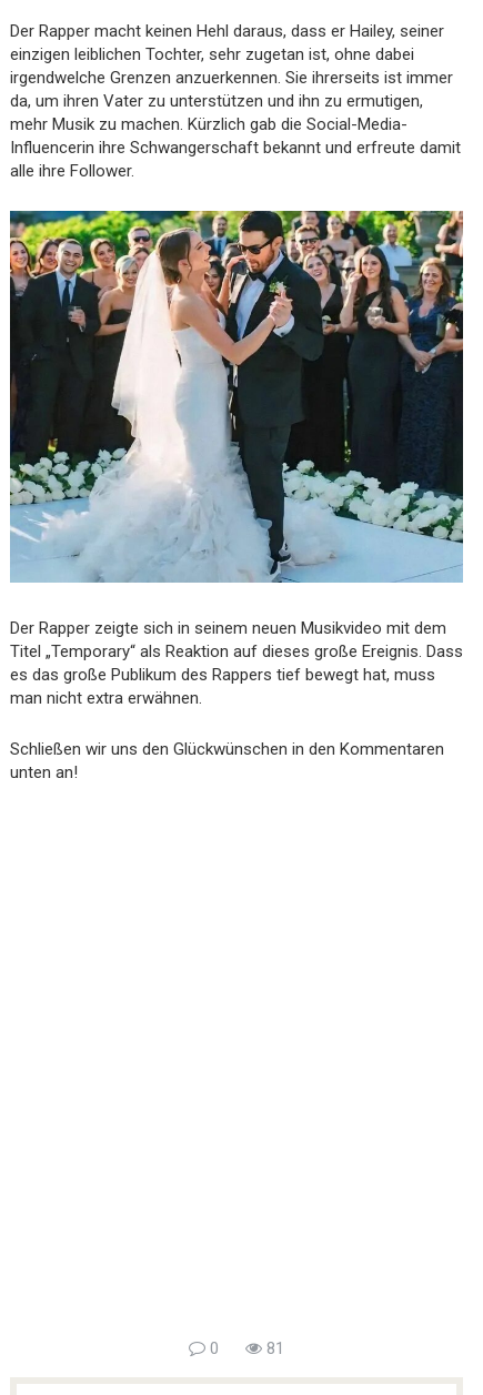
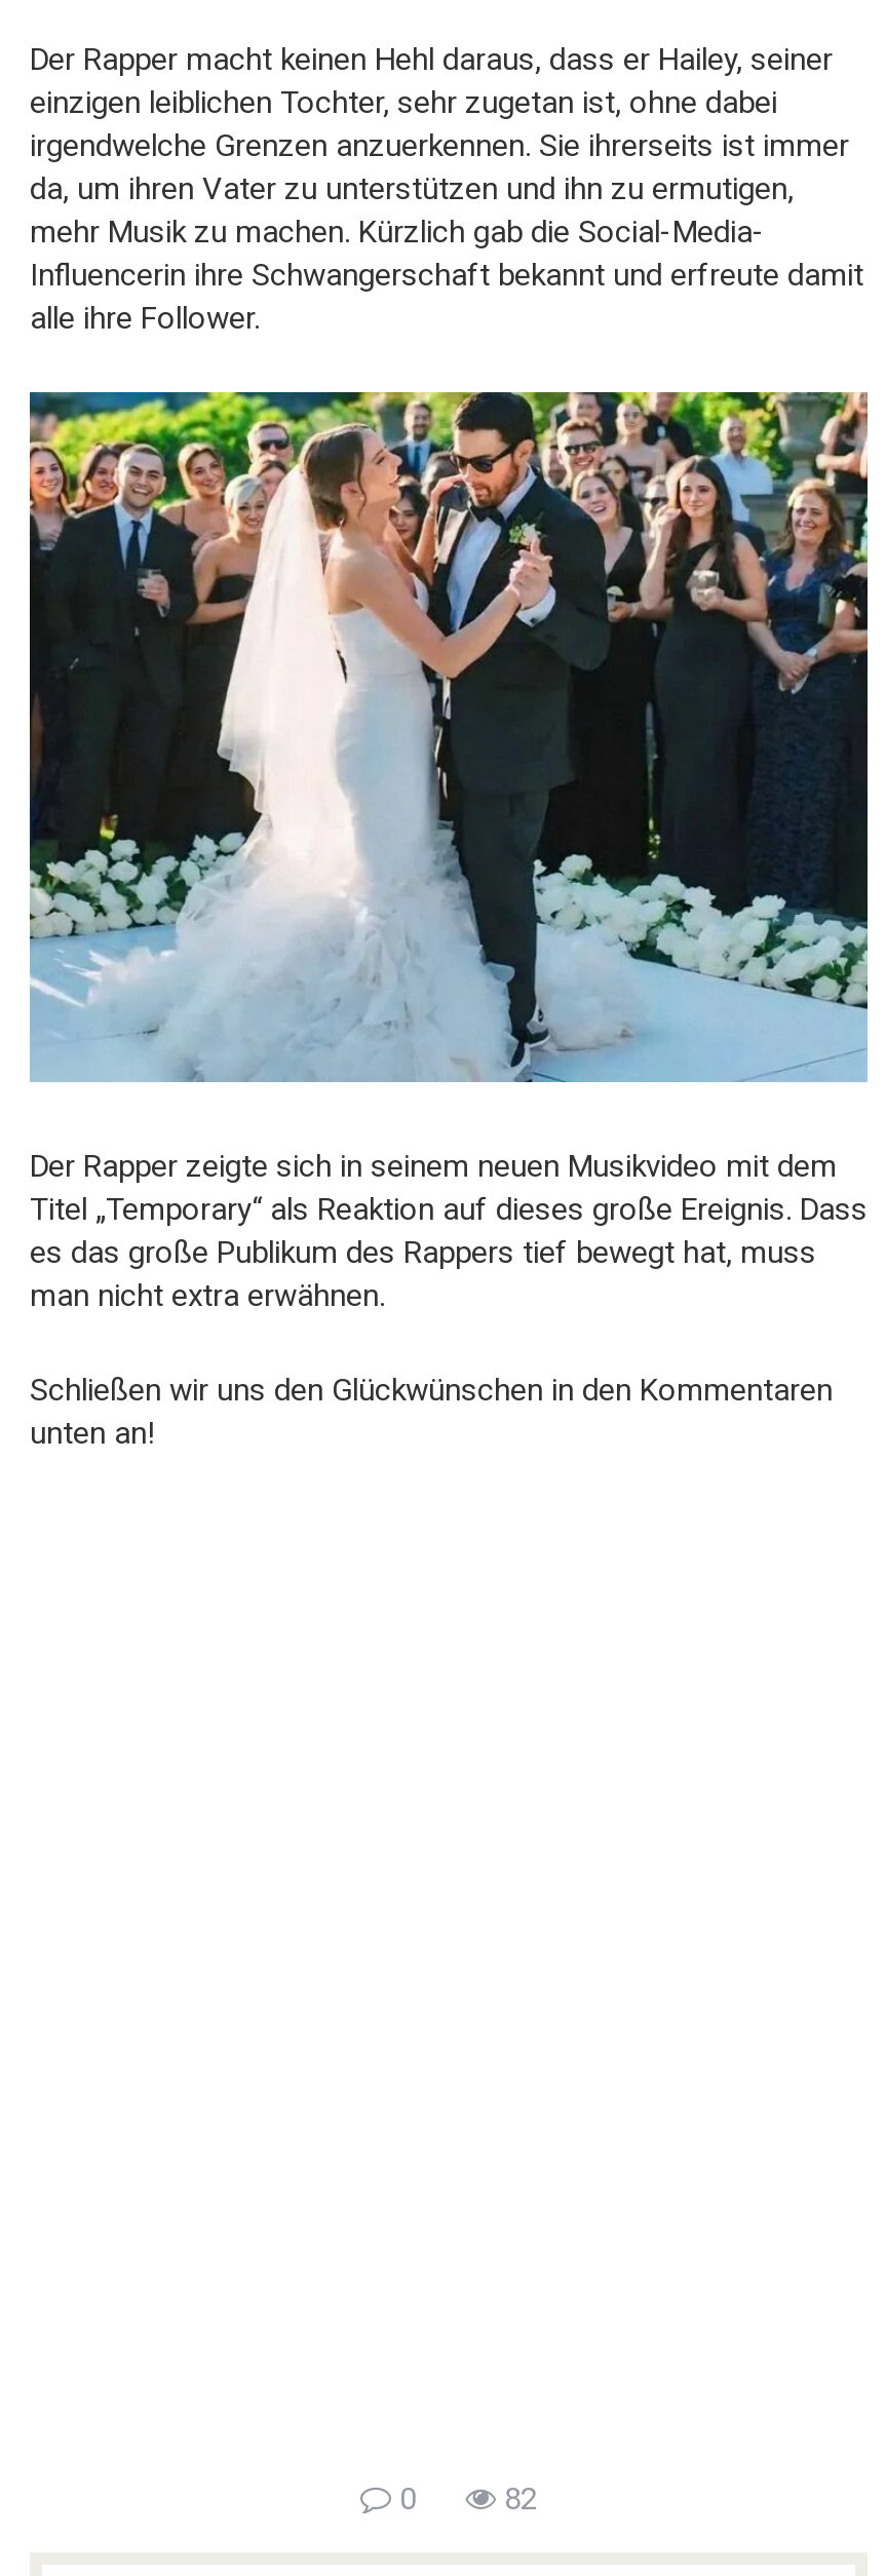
[262,1339,284,1359] 81 -> [496,2480,537,2517] 82

